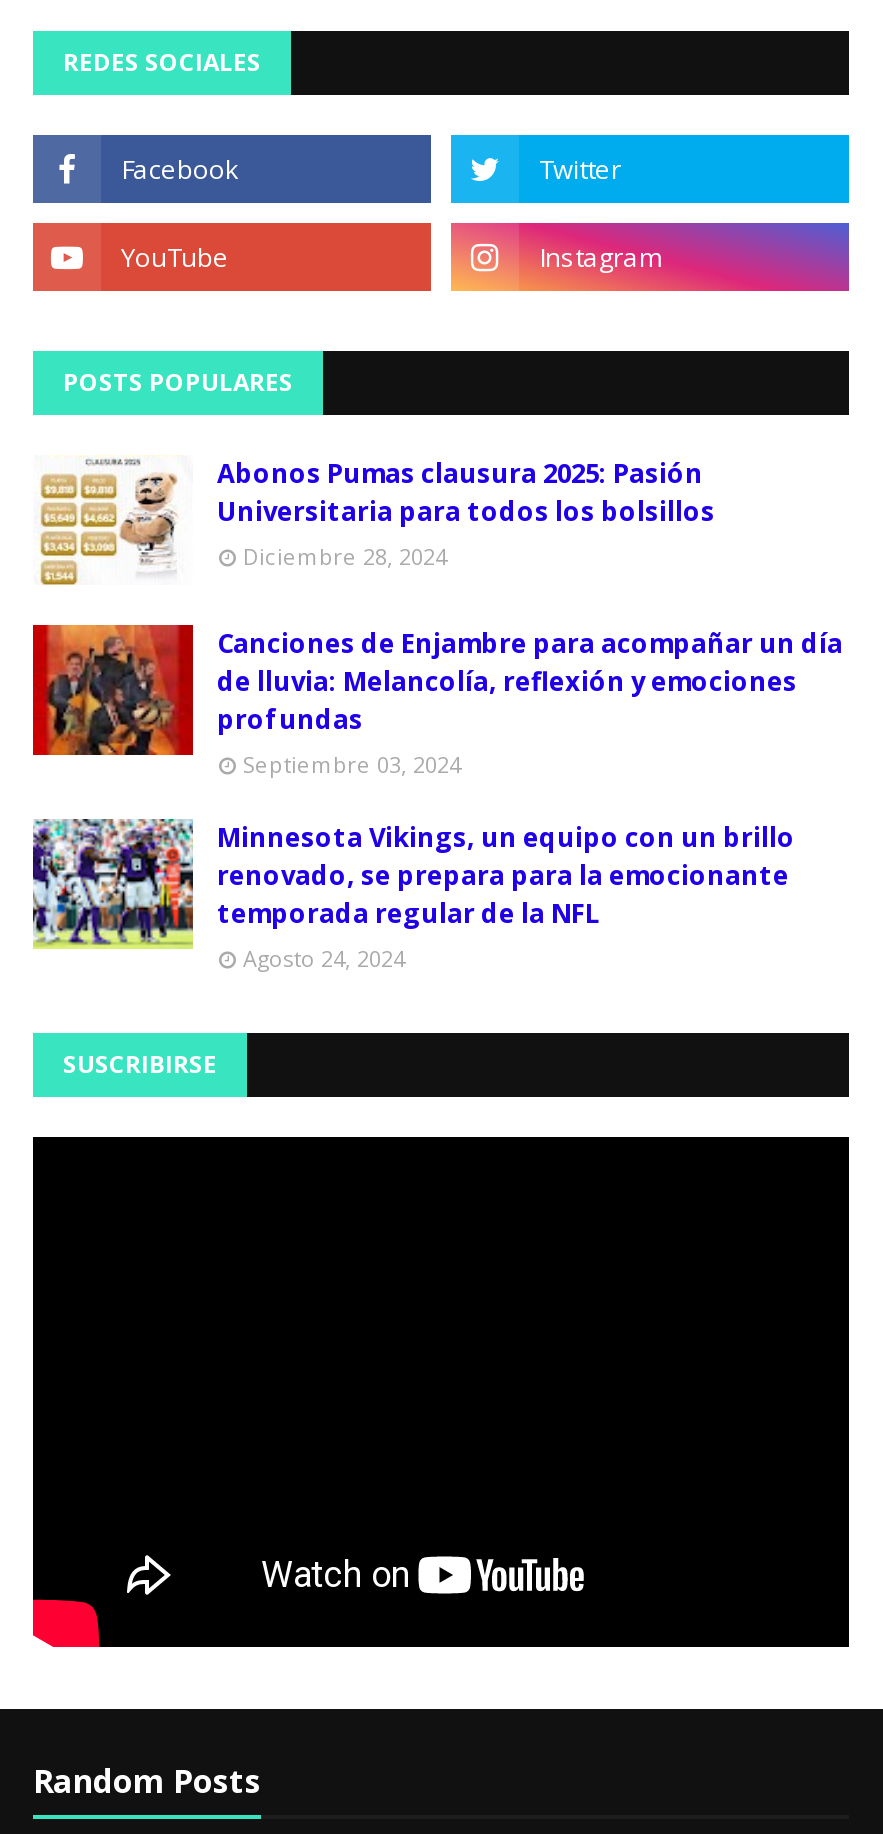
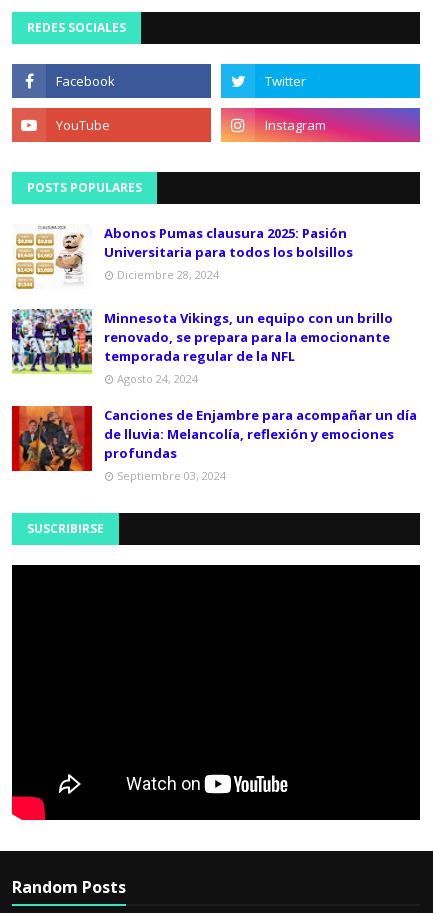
moved [31,623,843,780] -> [11,405,417,483]: [image] | Canciones de Enjambre para acompañar un día | de lluvia: Melancolía, reflexión y emociones | profundas | Septiembre 03, 2024
moved [29,815,795,974] -> [10,307,393,386]: [image] | Minnesota Vikings, un equipo con un brillo | renovado, se prepara para la emocionante | temporada regular de la NFL | Agosto 24, 2024

